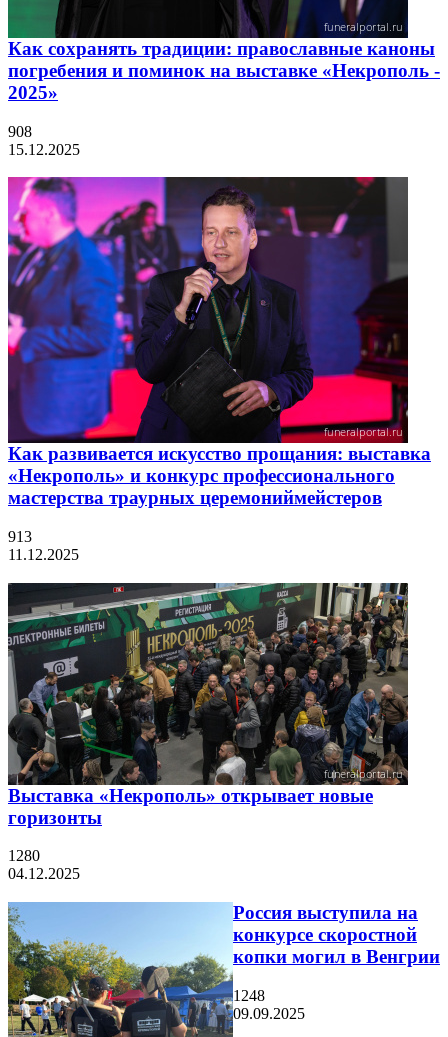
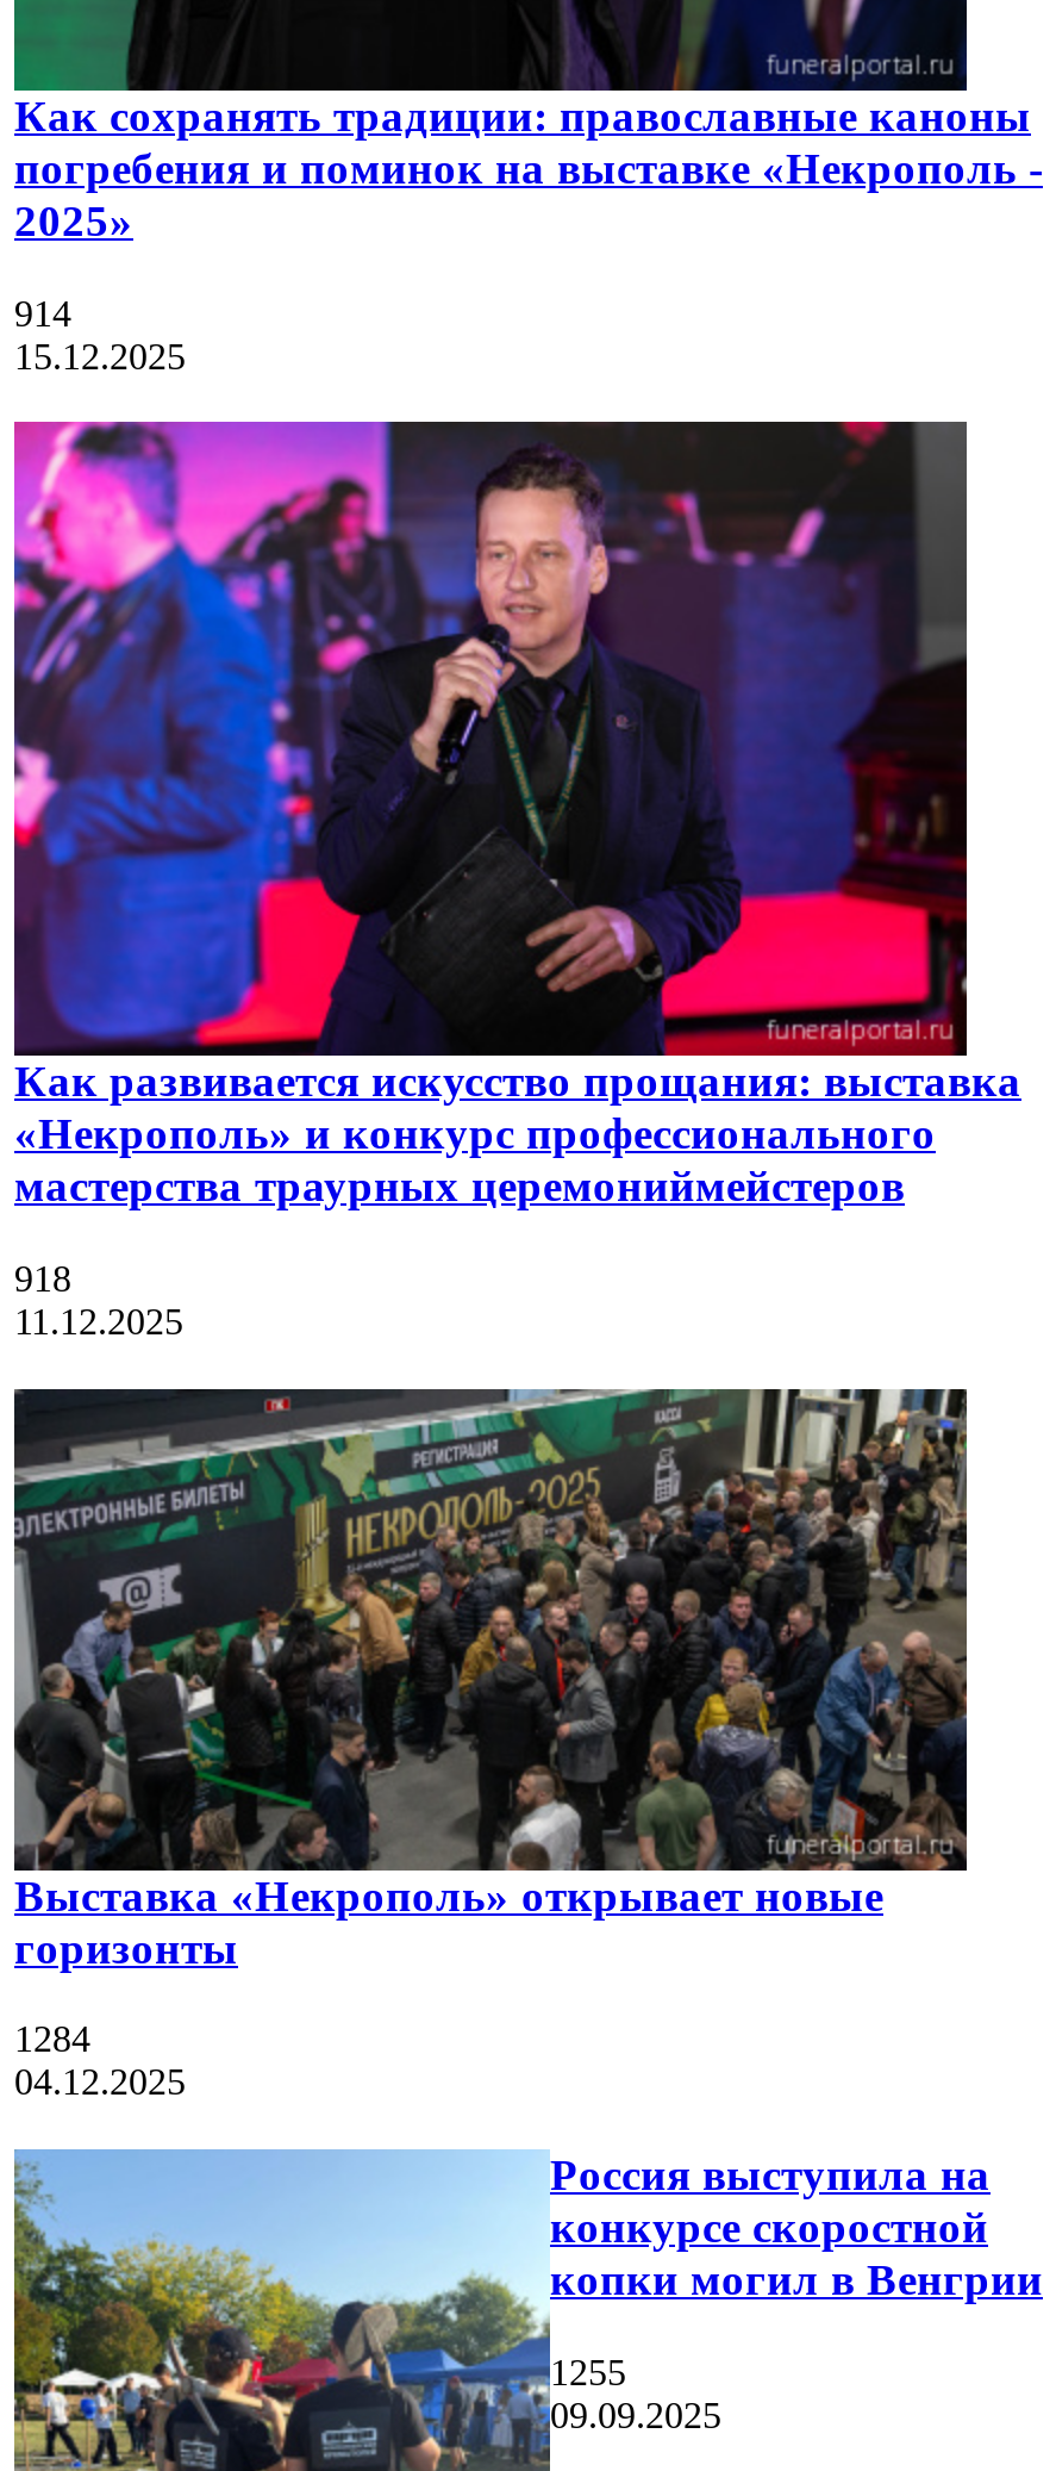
[8,123,32,140] 908 -> [14,292,71,333] 914
[8,528,32,545] 913 -> [14,1258,71,1299] 918
[8,847,40,864] 1280 -> [14,2019,90,2060] 1284
[233,987,265,1004] 1248 -> [550,2352,626,2392] 1255

